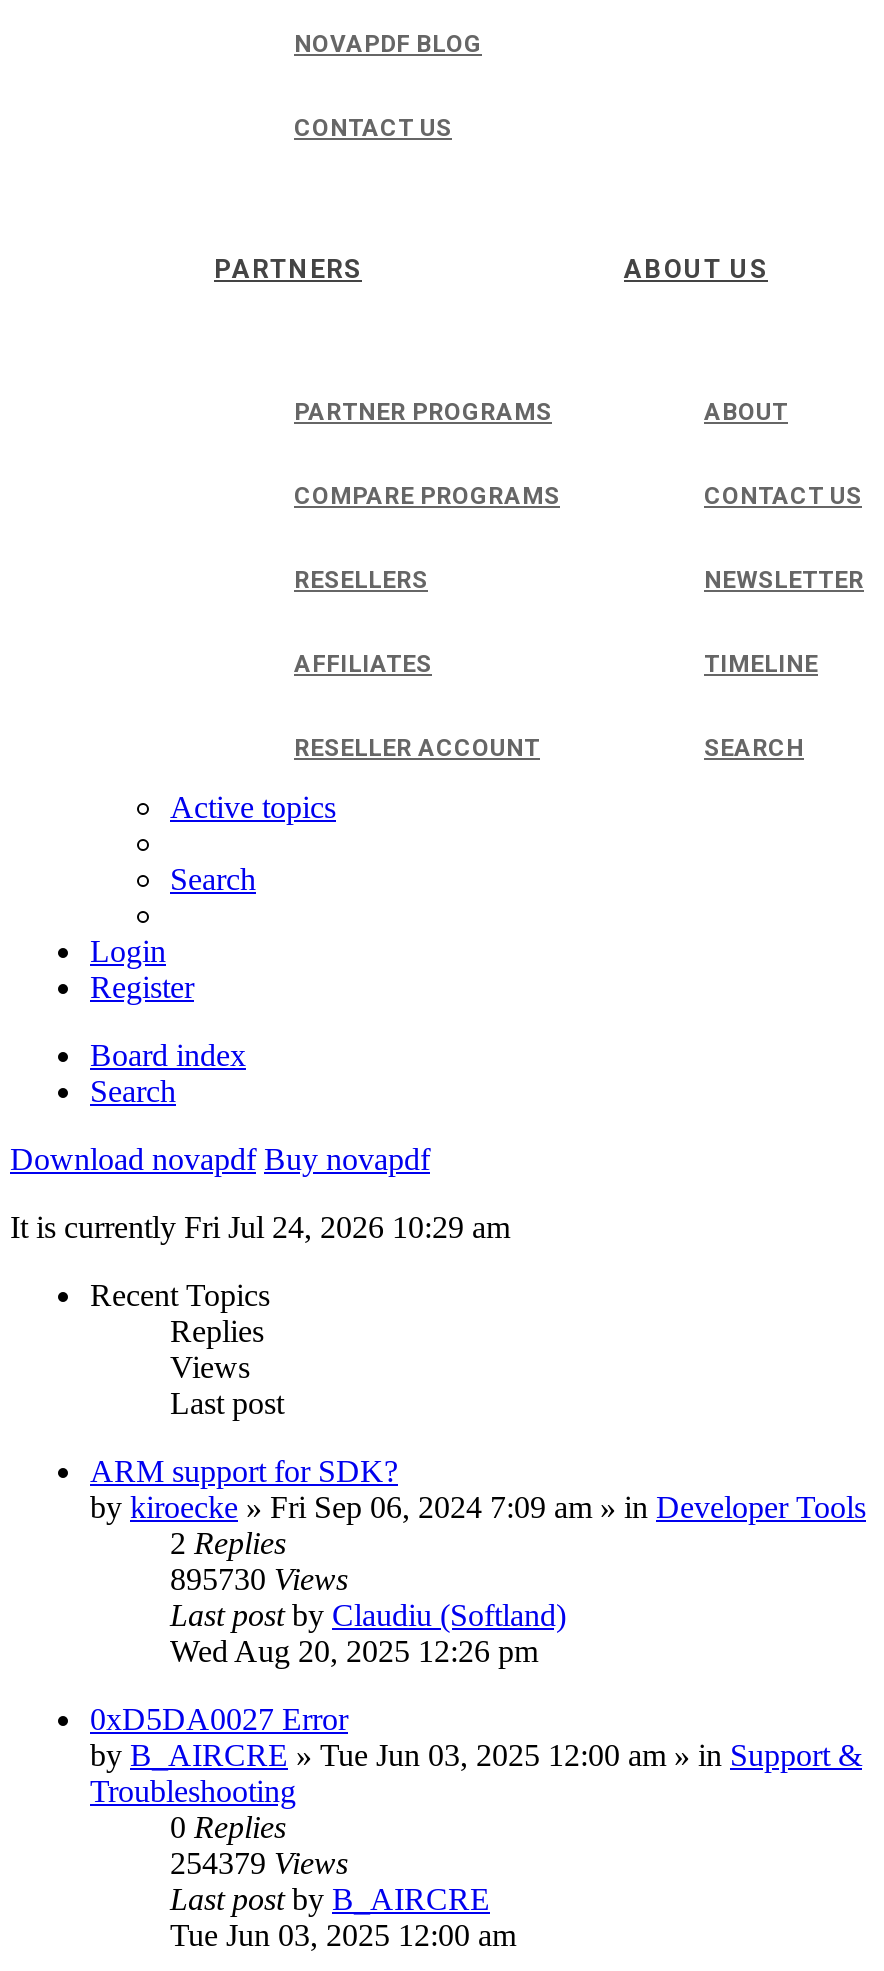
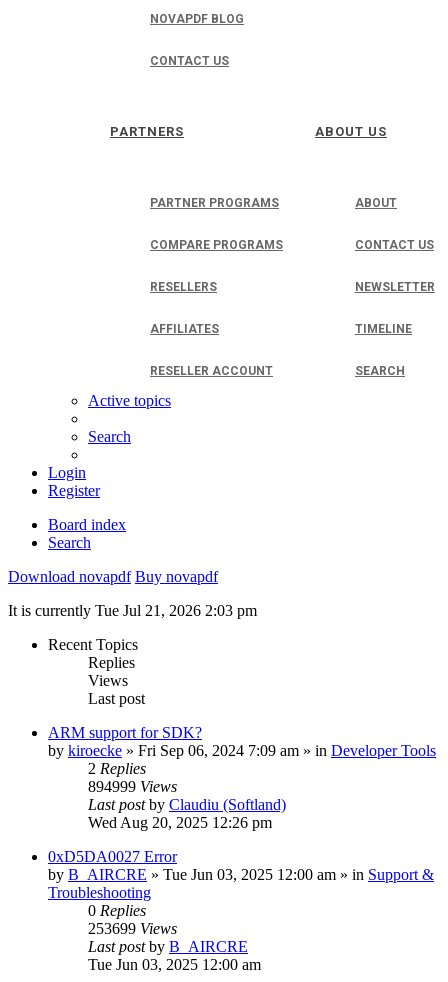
[10,1210,510,1244] It is currently Fri Jul 24, 2026 10:29 am -> [8,602,257,619] It is currently Tue Jul 21, 2026 2:03 pm
[170,1562,348,1596] 895730 Views -> [88,778,177,795] 894999 Views
[170,1846,348,1880] 254379 Views -> [88,920,177,937] 253699 Views

